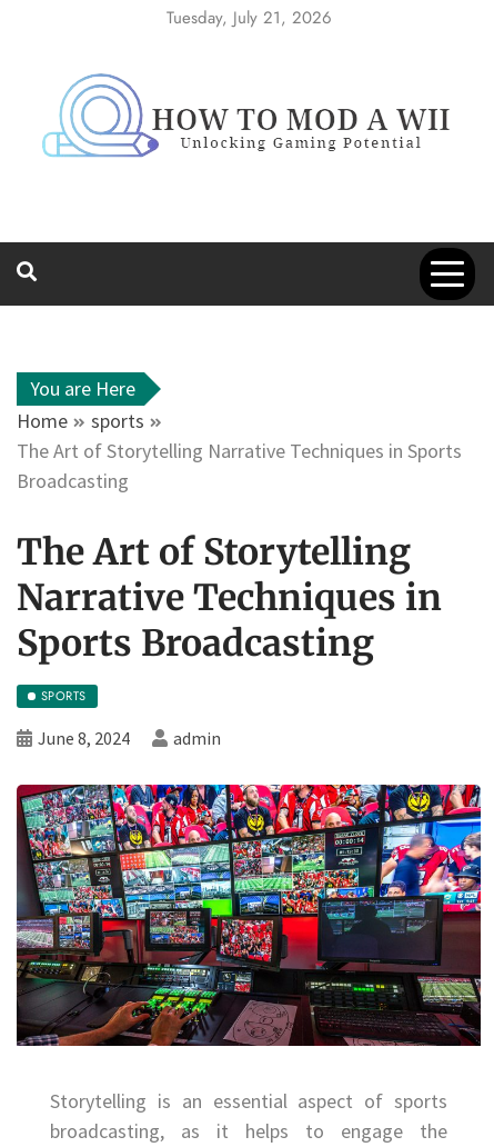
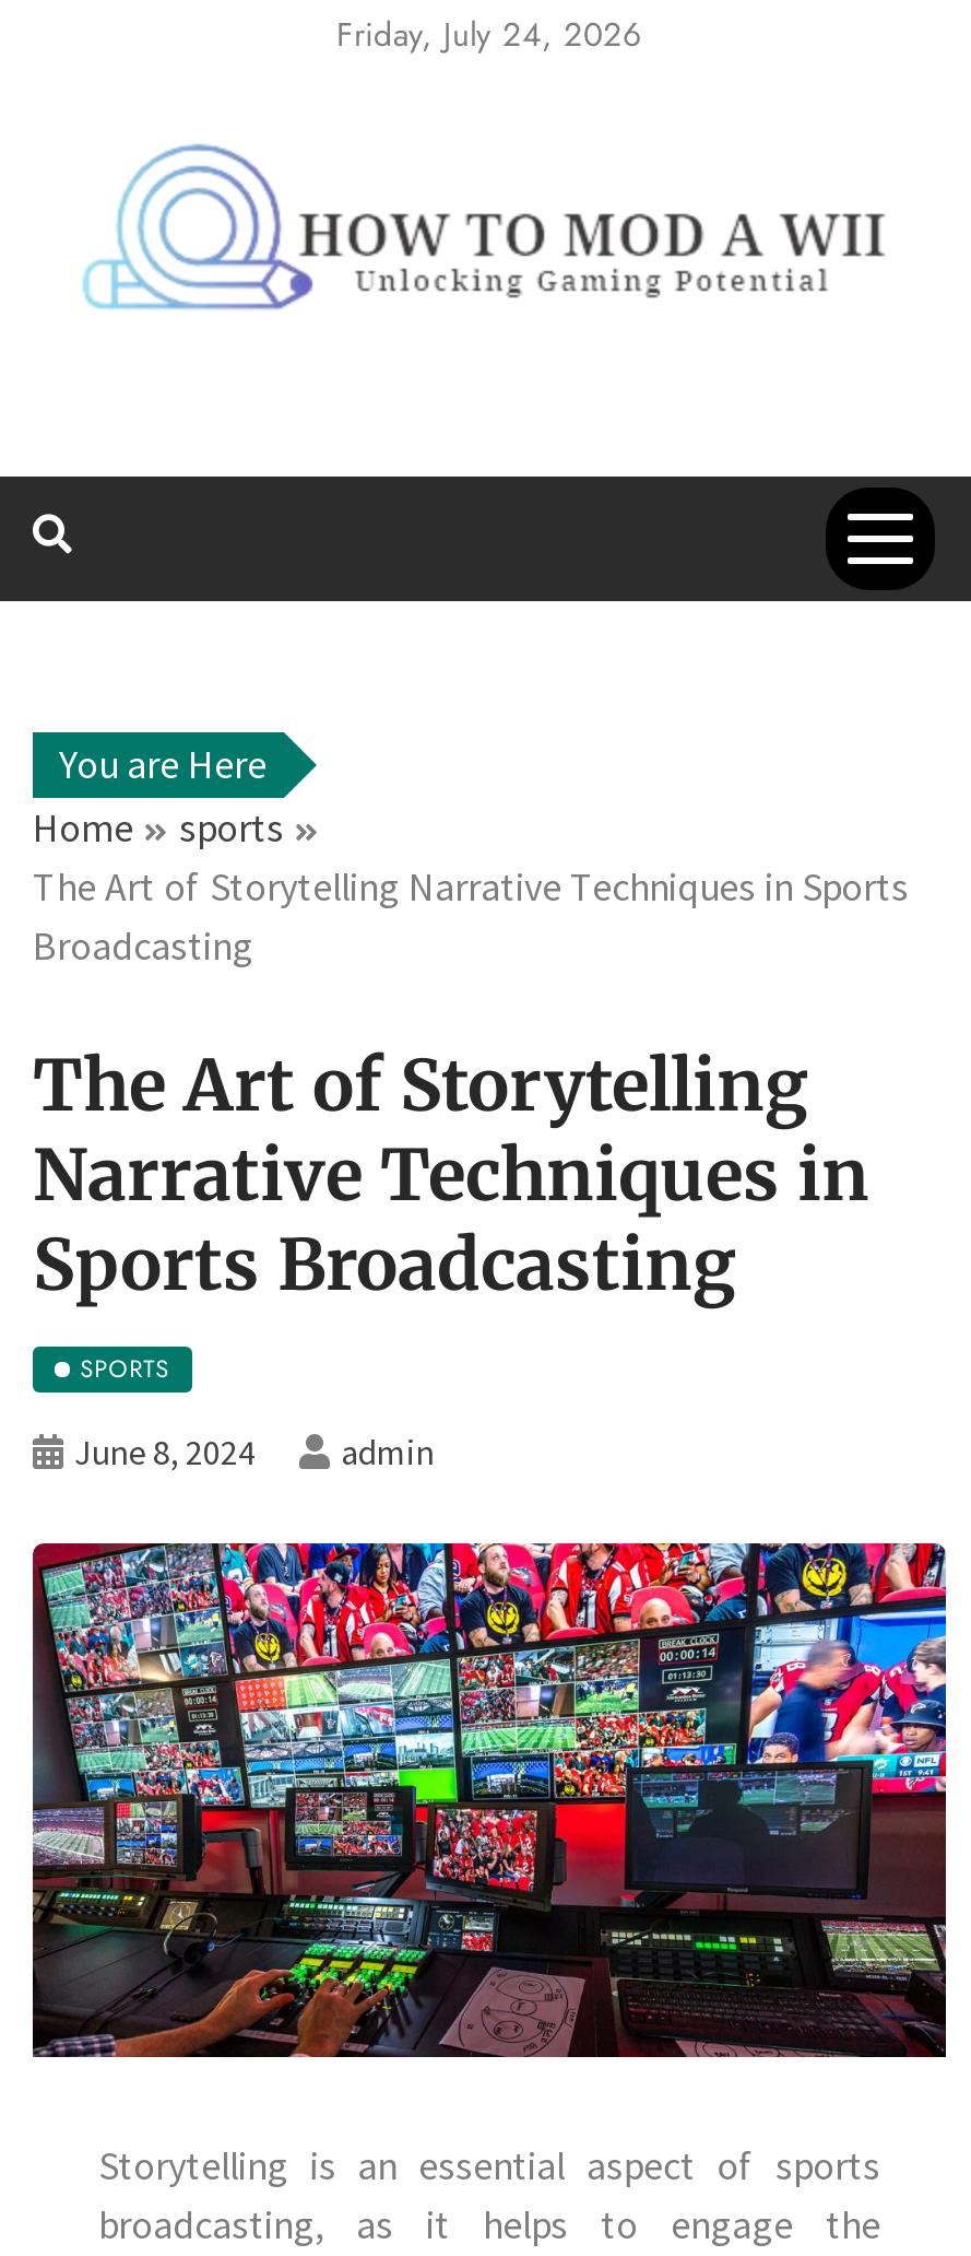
[166,6,331,30] Tuesday, July 21, 2026 -> [336,11,642,59] Friday, July 24, 2026

